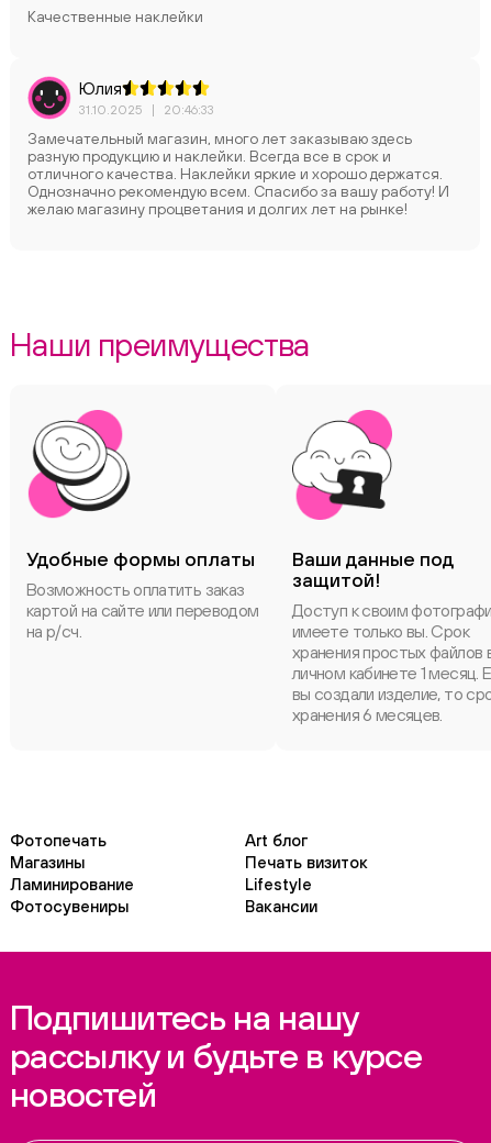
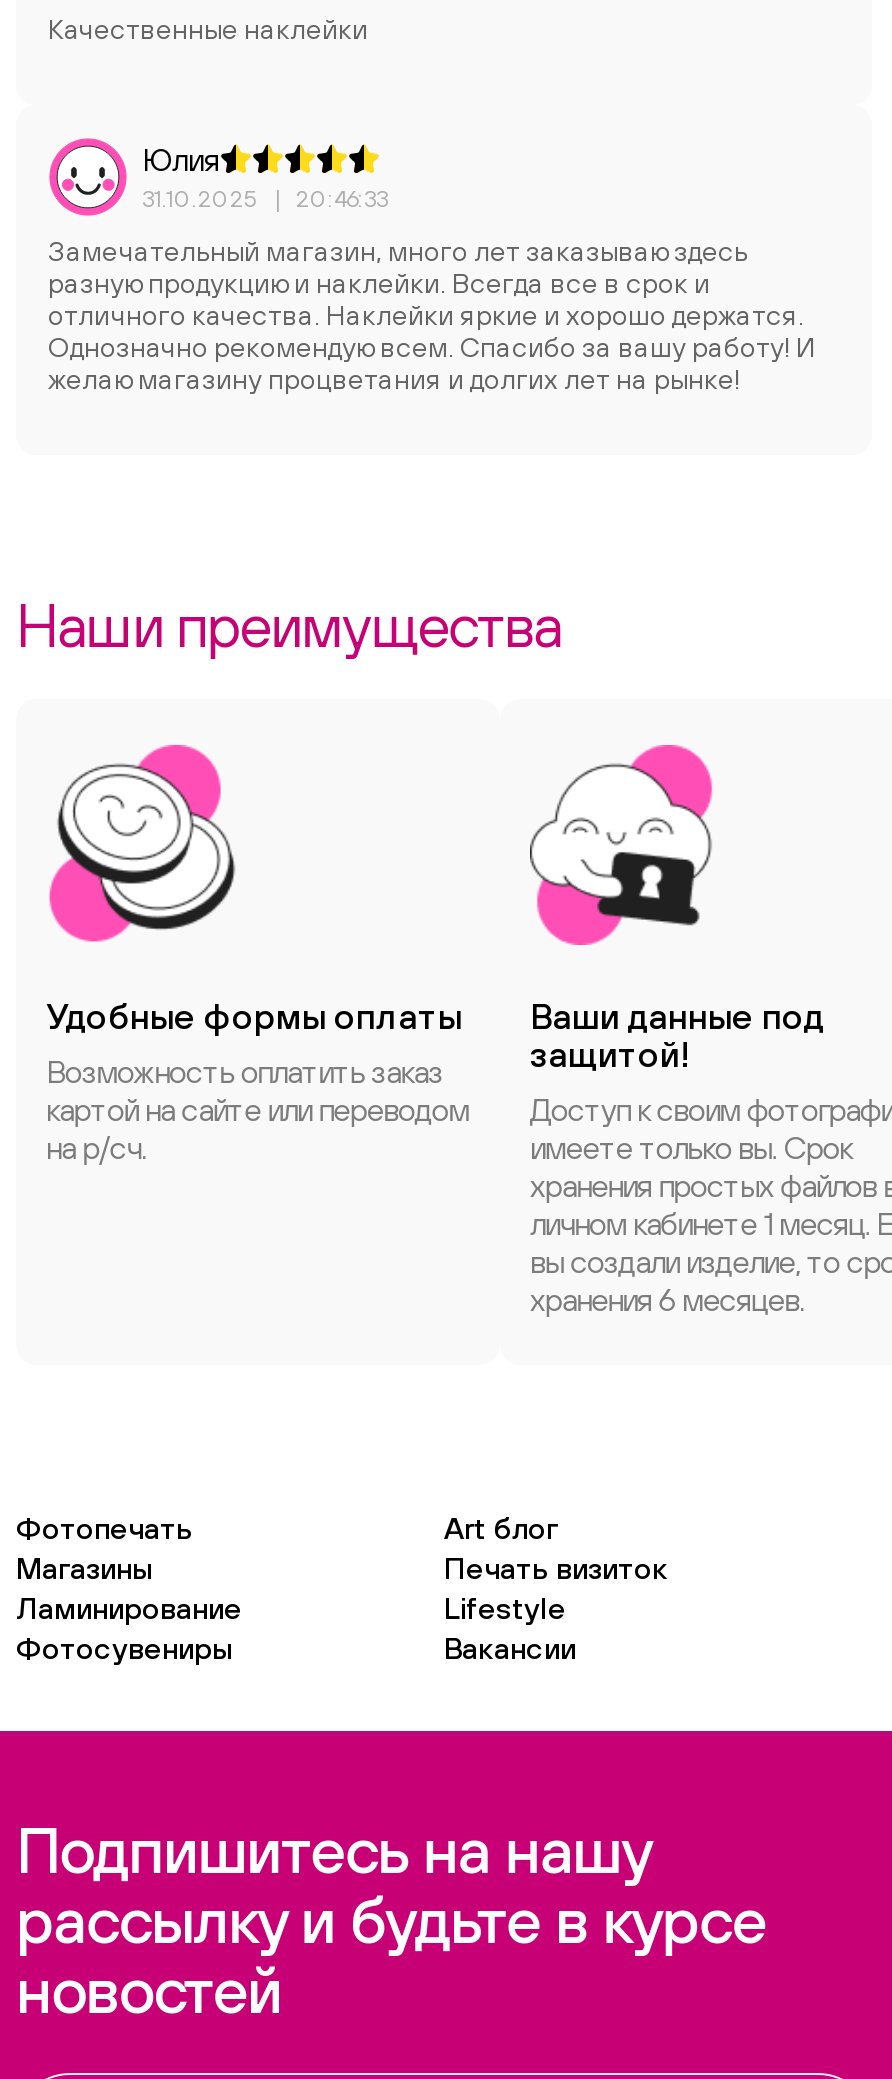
[32,80,67,115] [image] -> [56,145,120,209] [image]

